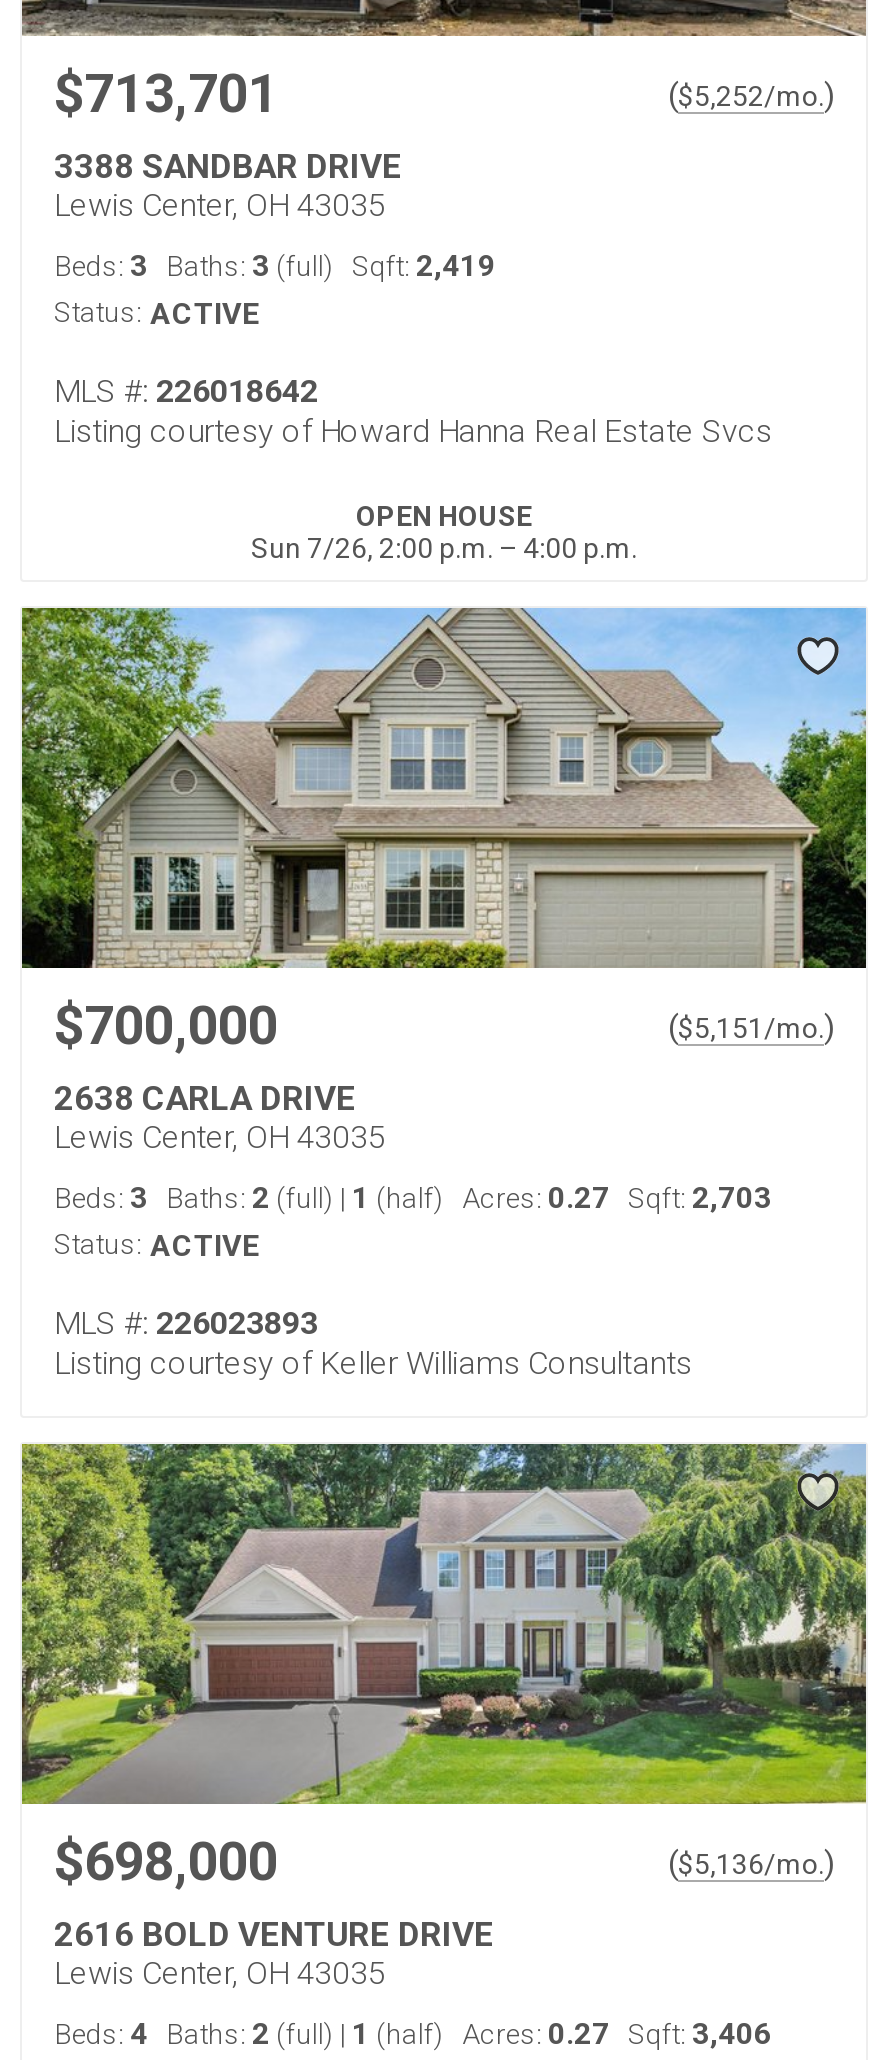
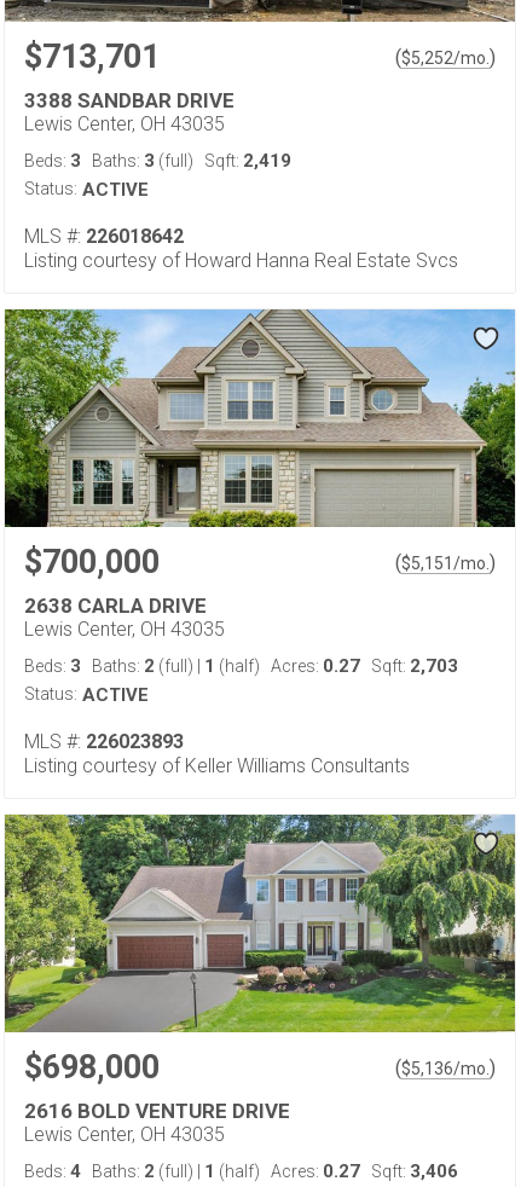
[251,500,637,564] OPEN HOUSE | Sun 7/26, 2:00 p.m. – 4:00 p.m. -> none

